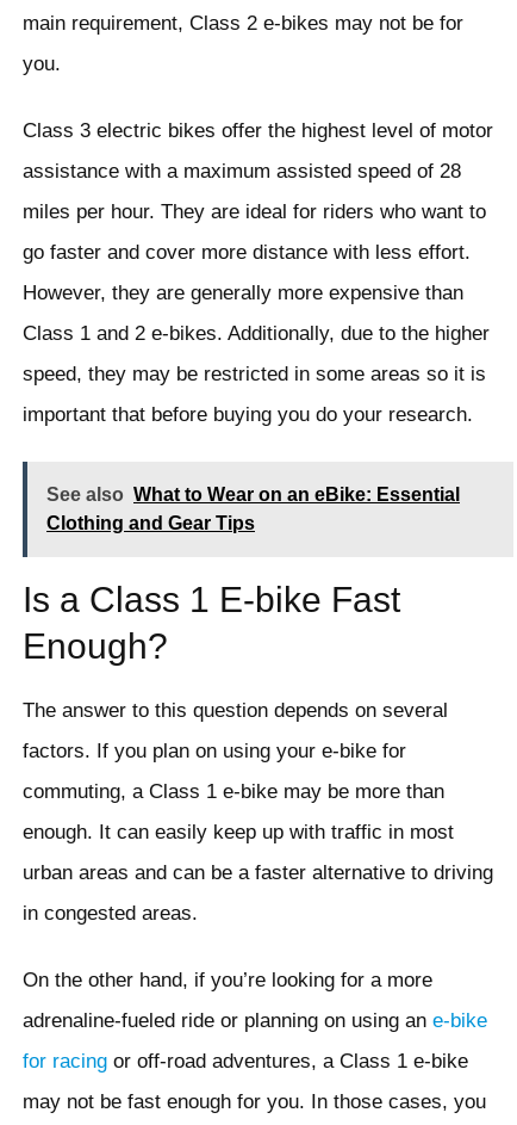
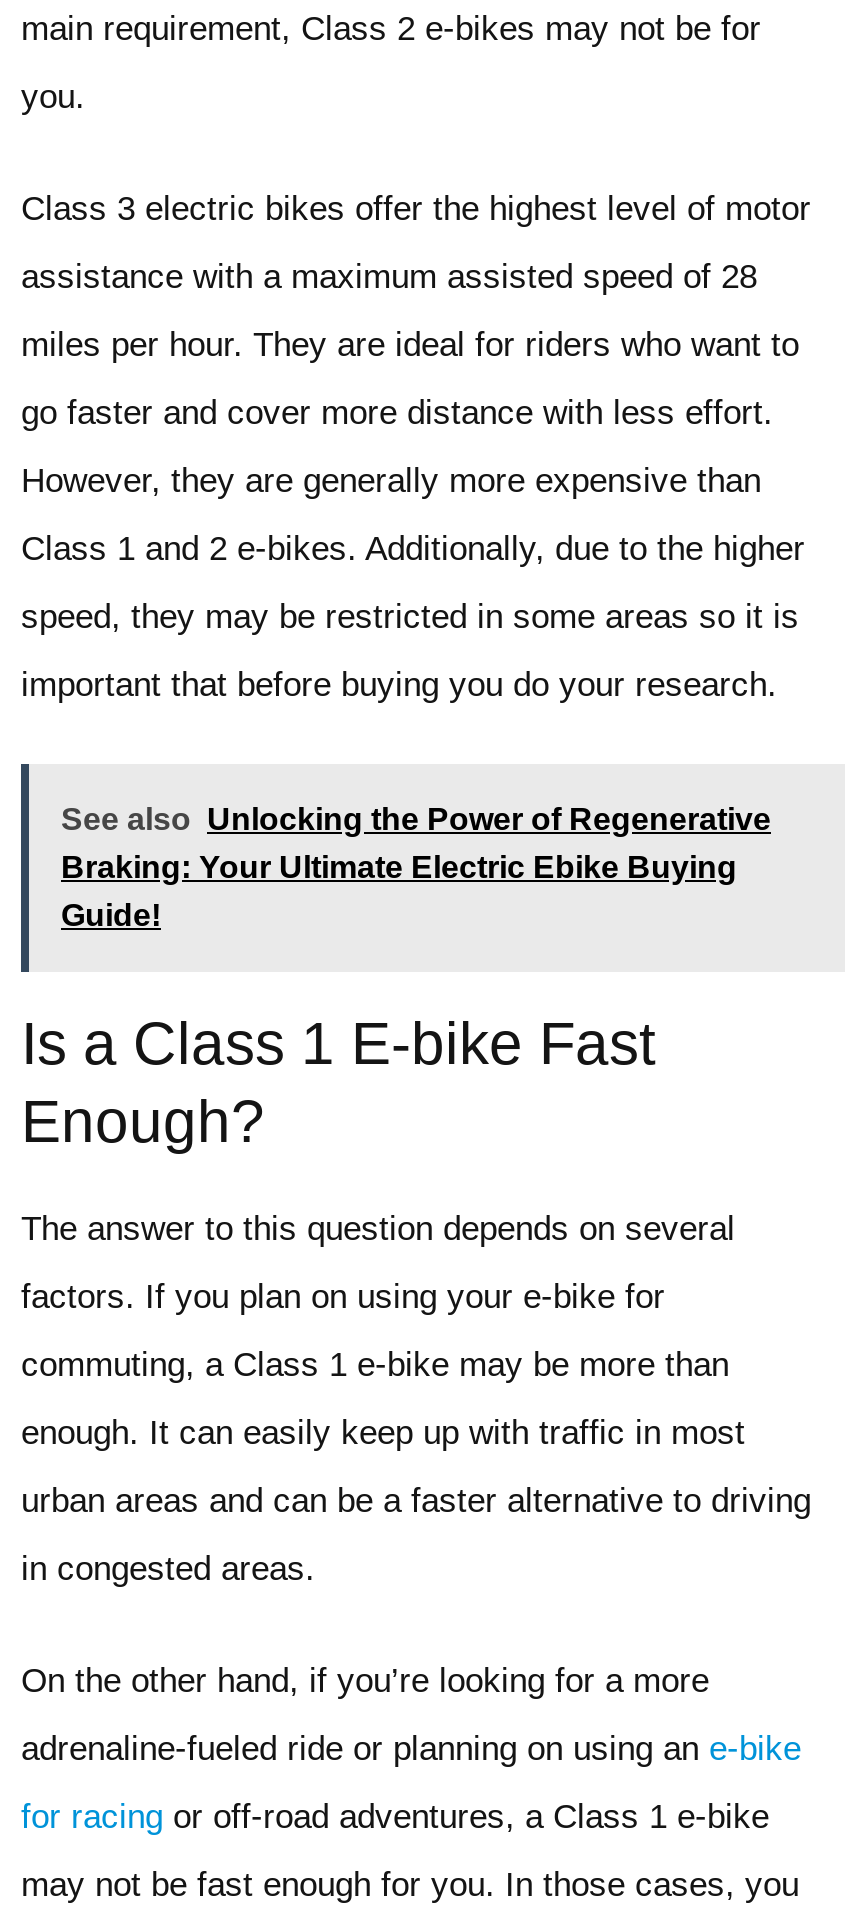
[46,485,460,534] See also What to Wear on an eBike: Essential | Clothing and Gear Tips -> [61,802,771,932] See also Unlocking the Power of Regenerative | Braking: Your Ultimate Electric Ebike Buying | Guide!

